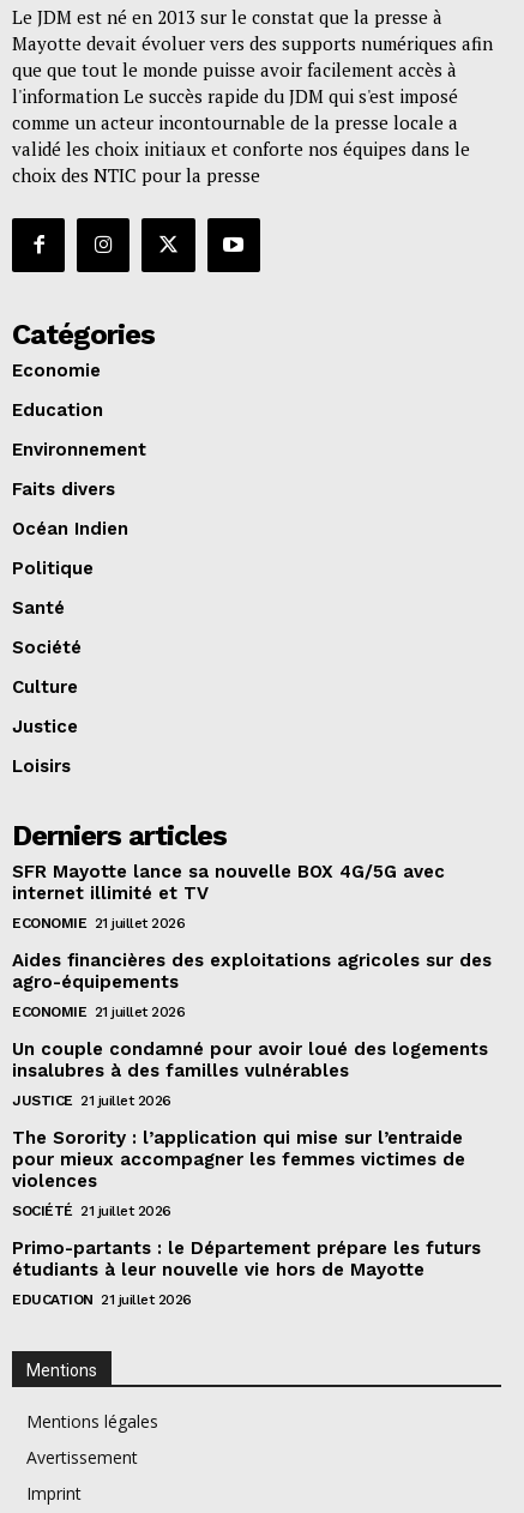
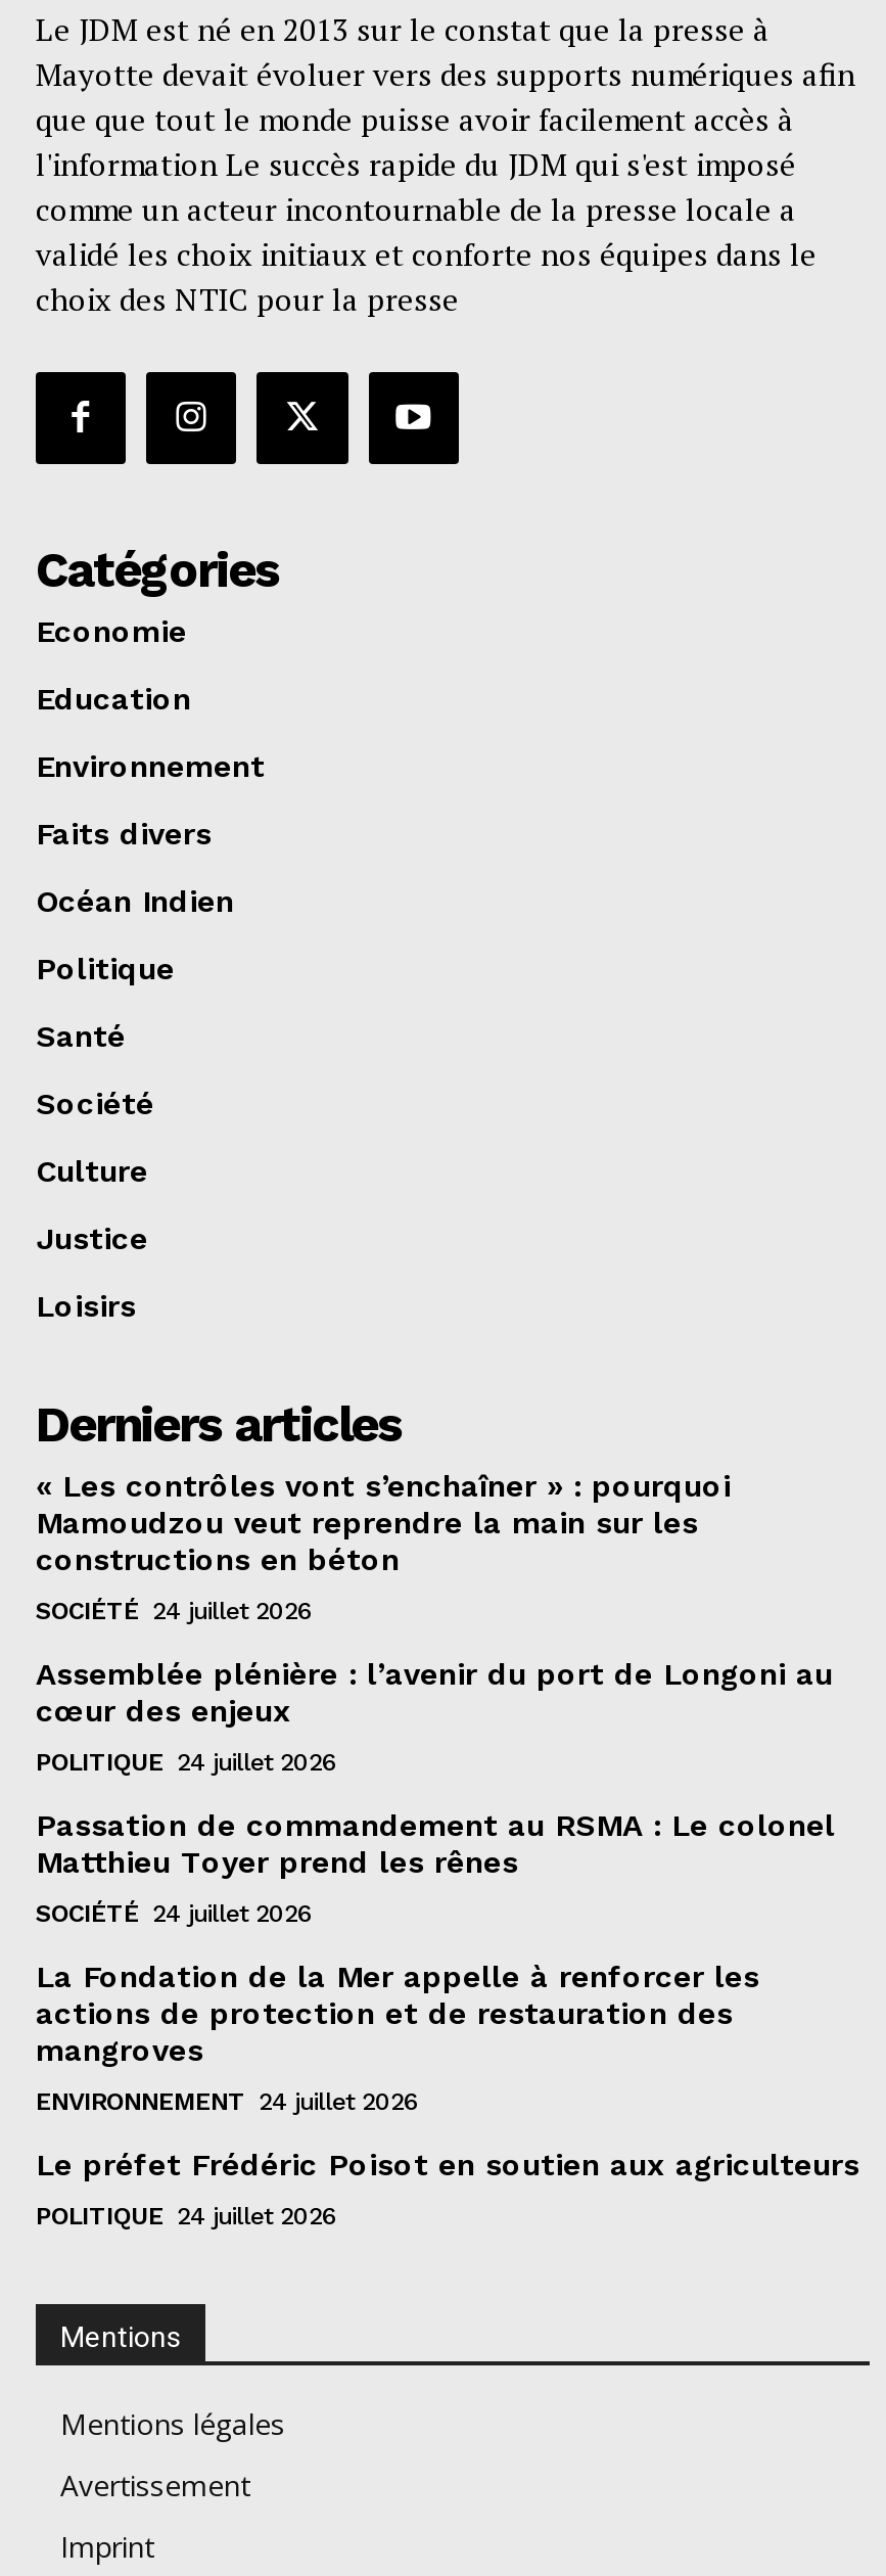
[12,860,445,903] SFR Mayotte lance sa nouvelle BOX 4G/5G avec | internet illimité et TV -> [36,1467,731,1577] « Les contrôles vont s’enchaîner » : pourquoi | Mamoudzou veut reprendre la main sur les | constructions en béton
[12,914,185,931] ECONOMIE 21 juillet 2026 -> [36,1596,313,1625] SOCIÉTÉ 24 juillet 2026
[12,949,492,992] Aides financières des exploitations agricoles sur des | agro-équipements -> [36,1655,833,1729] Assemblée plénière : l’avenir du port de Longoni au | cœur des enjeux
[12,1003,185,1020] ECONOMIE 21 juillet 2026 -> [36,1747,337,1776] POLITIQUE 24 juillet 2026
[12,1038,488,1081] Un couple condamné pour avoir loué des logements | insalubres à des familles vulnérables -> [36,1806,835,1880] Passation de commandement au RSMA : Le colonel | Matthieu Toyer prend les rênes
[12,1092,171,1108] JUSTICE 21 juillet 2026 -> [36,1898,313,1927] SOCIÉTÉ 24 juillet 2026
[12,1126,465,1191] The Sorority : l’application qui mise sur l’entraide | pour mieux accompagner les femmes victimes de | violences -> [36,1958,759,2068] La Fondation de la Mer appelle à renforcer les | actions de protection et de restauration des | mangroves
[12,1202,171,1219] SOCIÉTÉ 21 juillet 2026 -> [36,2087,419,2115] ENVIRONNEMENT 24 juillet 2026
[12,1237,481,1280] Primo-partants : le Département prépare les futurs | étudiants à leur nouvelle vie hors de Mayotte -> [36,2146,859,2183] Le préfet Frédéric Poisot en soutien aux agriculteurs
[12,1291,191,1308] EDUCATION 21 juillet 2026 -> [36,2201,337,2230] POLITIQUE 24 juillet 2026

